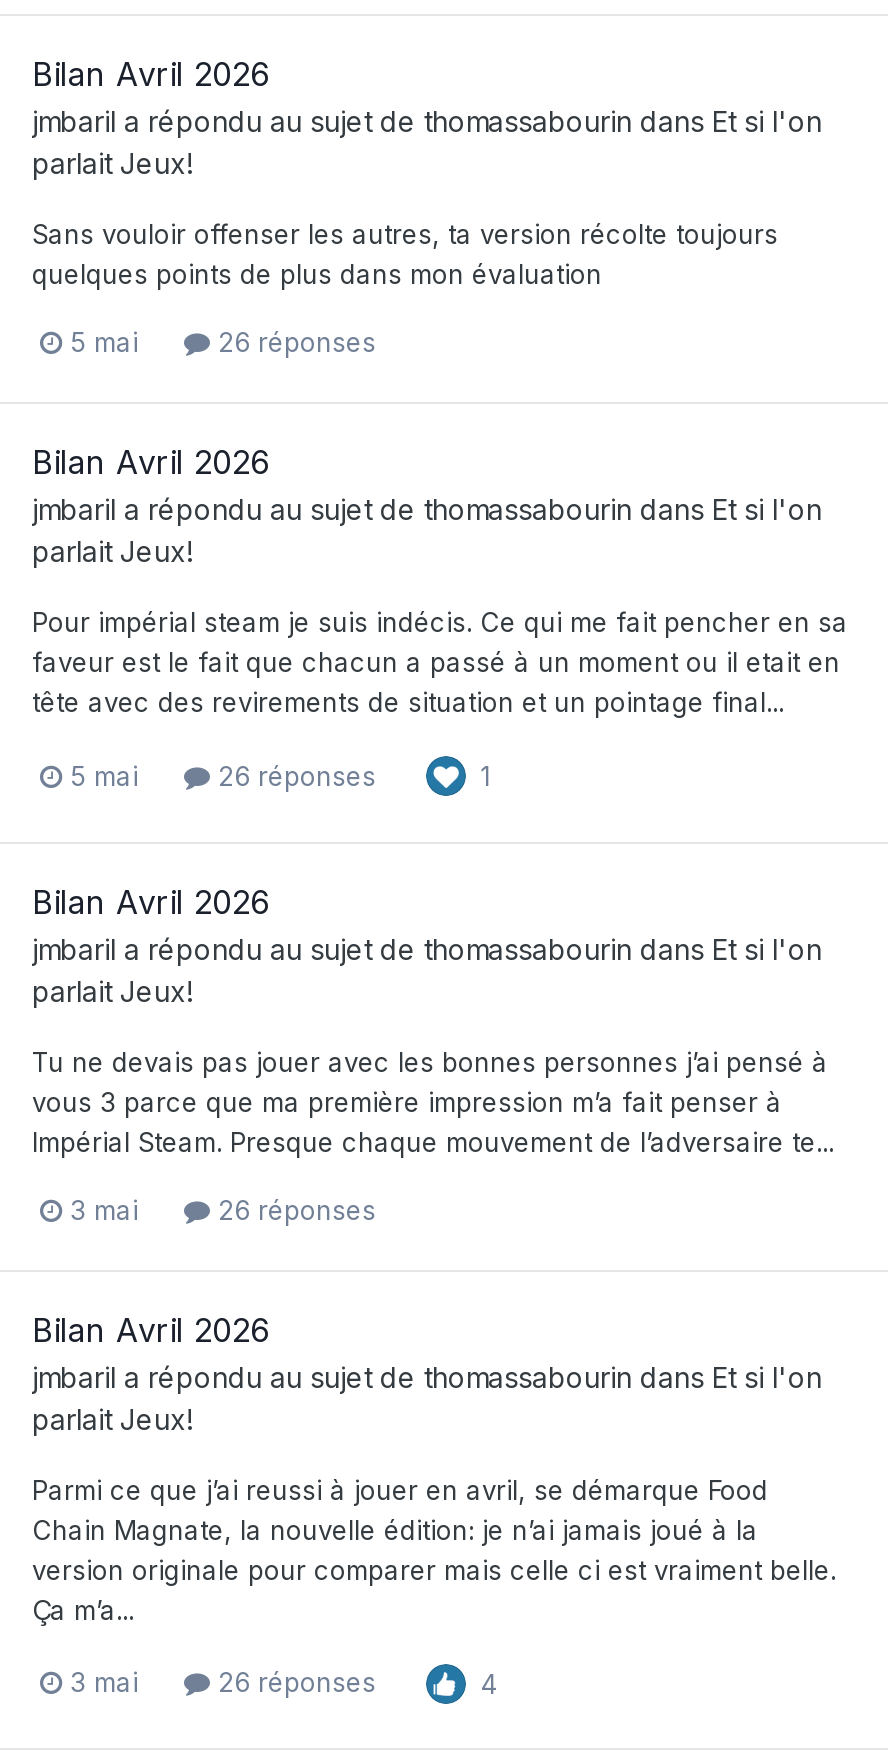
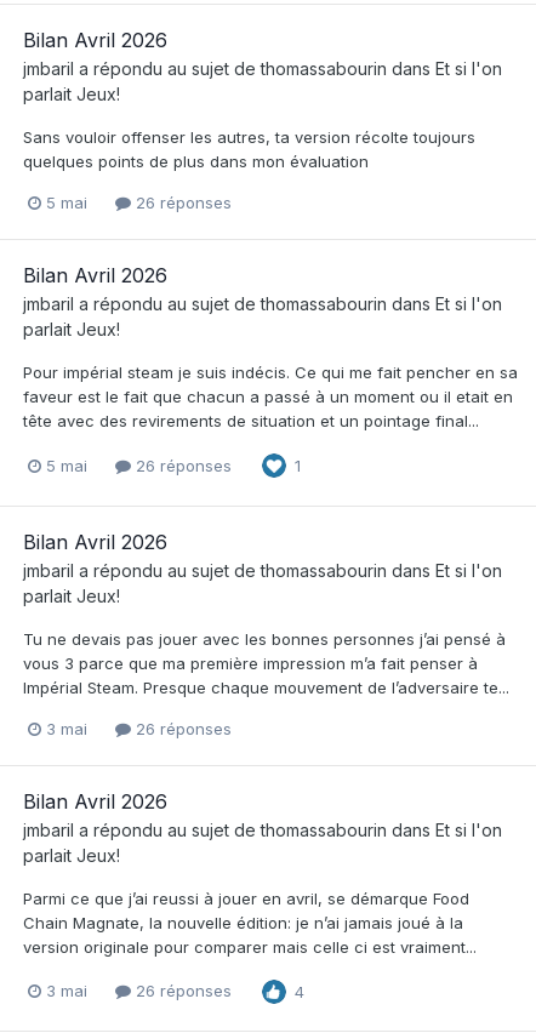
[32,1554,836,1626] version originale pour comparer mais celle ci est vraiment belle. | Ça m’a... -> [23,937,477,956] version originale pour comparer mais celle ci est vraiment...

